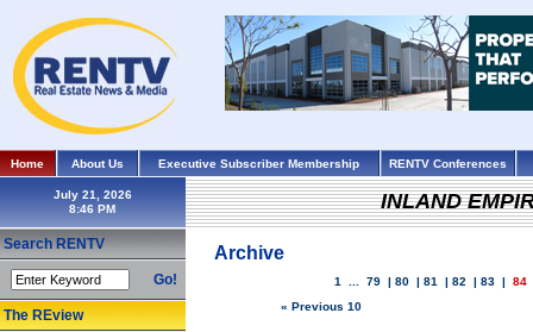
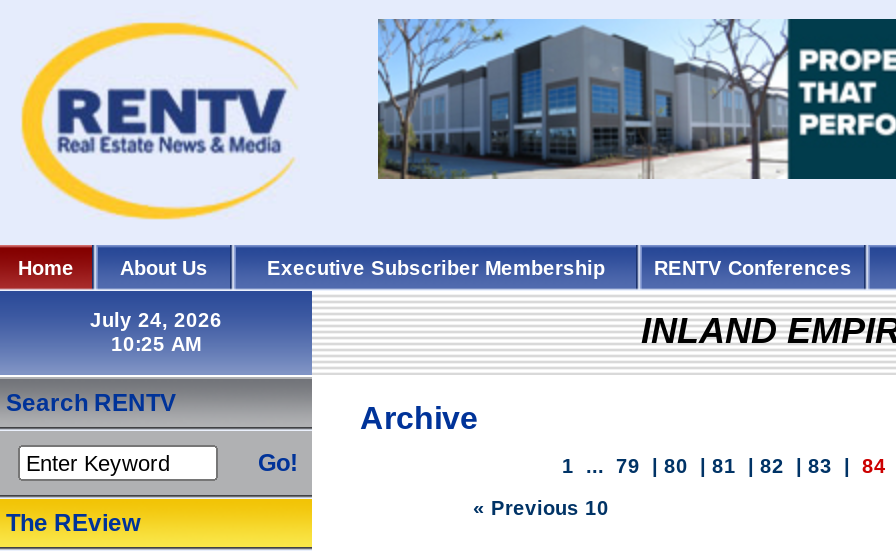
[54,188,132,201] July 21, 2026 -> [90,309,222,331] July 24, 2026

